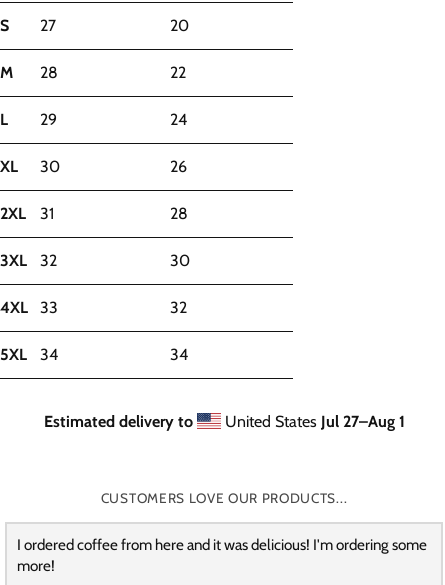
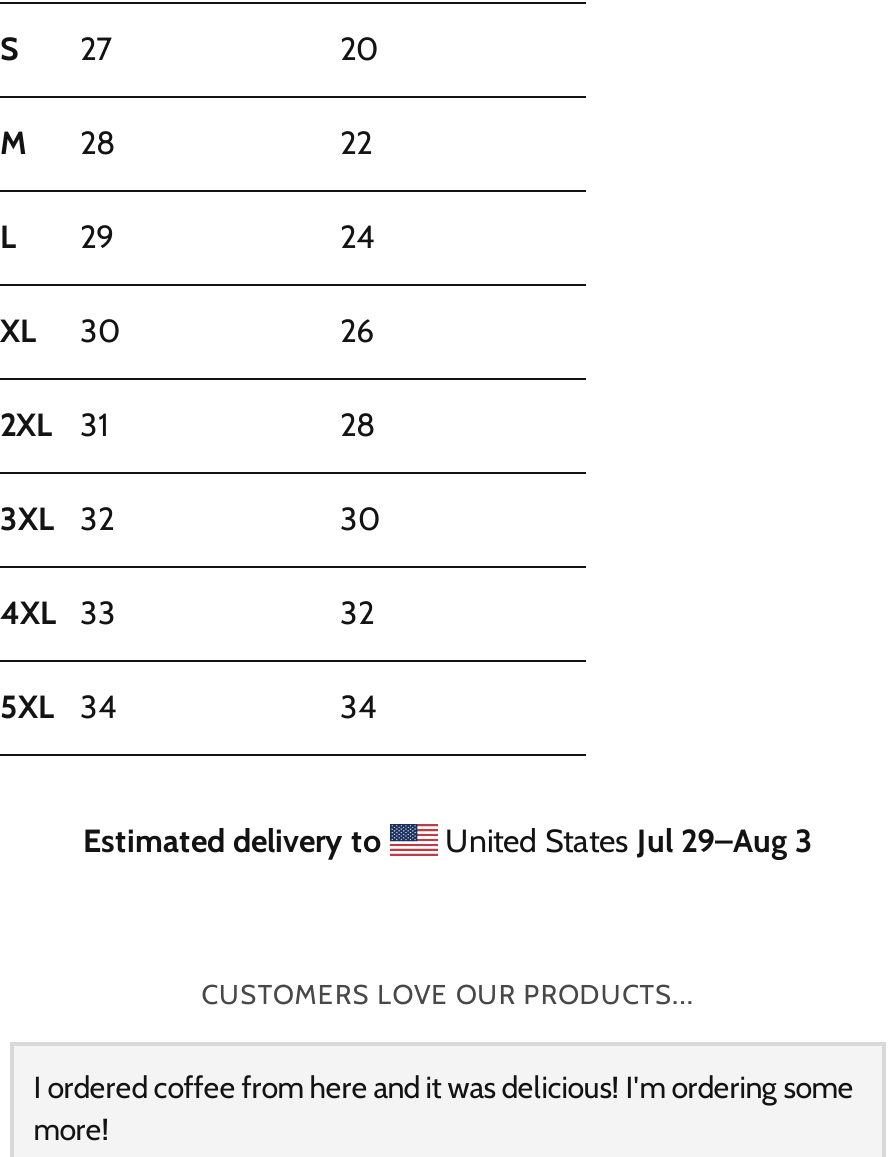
[220,412,404,431] United States Jul 27–Aug 1 -> [437,821,813,859] United States Jul 29–Aug 3

